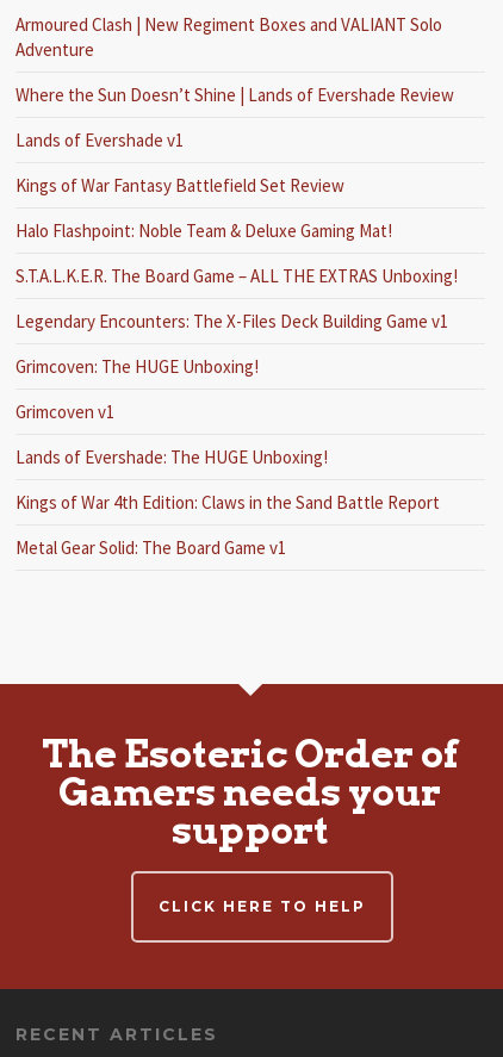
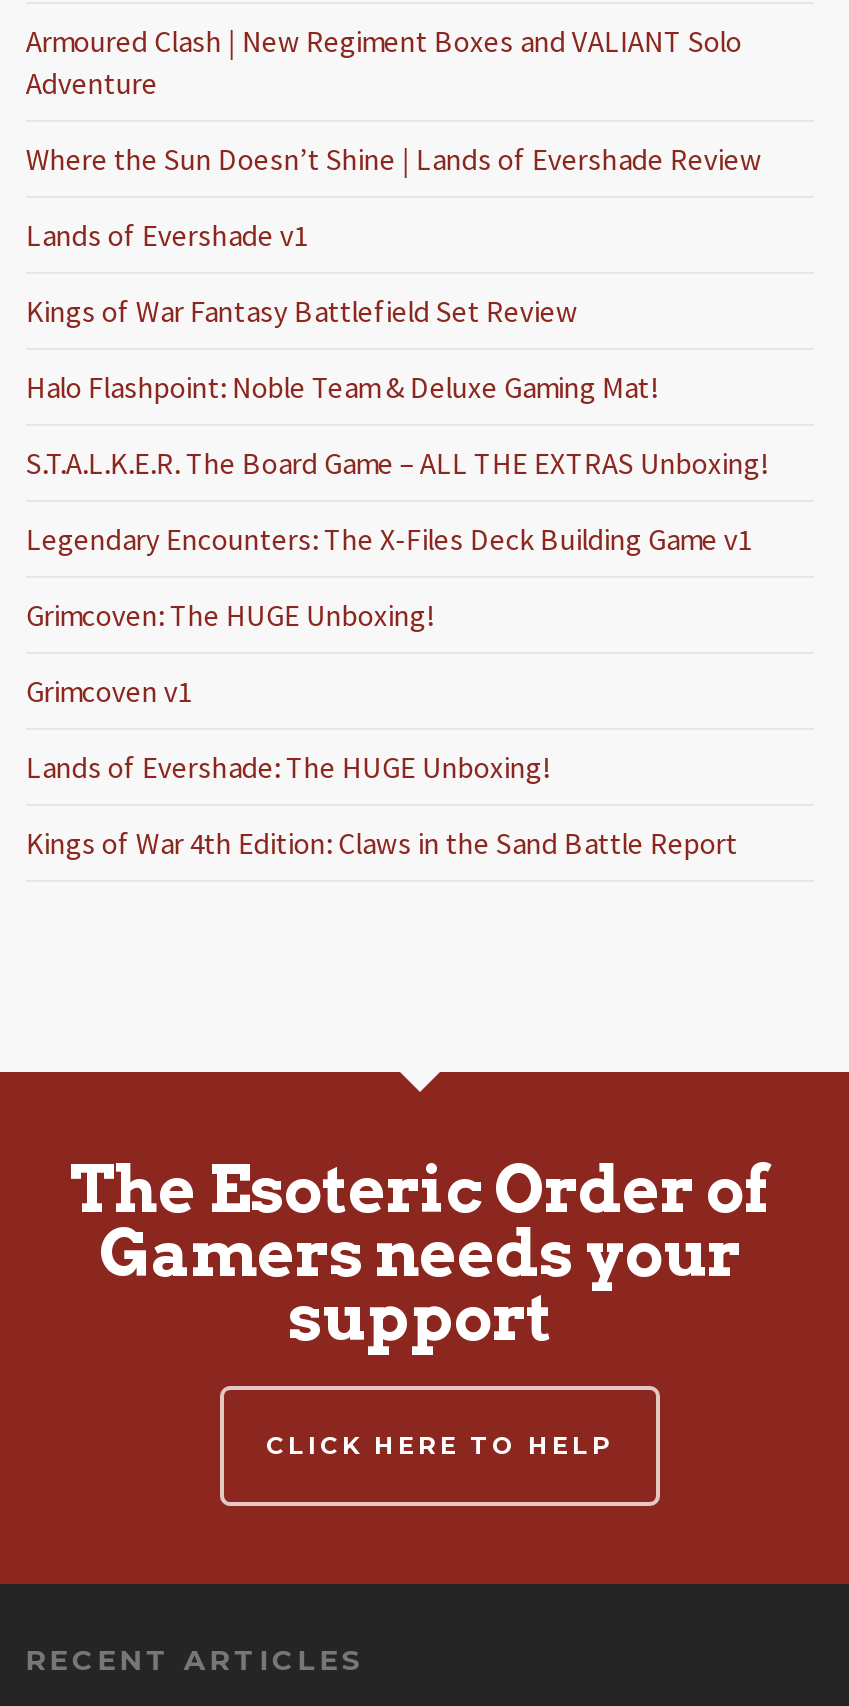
[15,536,286,559] Metal Gear Solid: The Board Game v1 -> none

